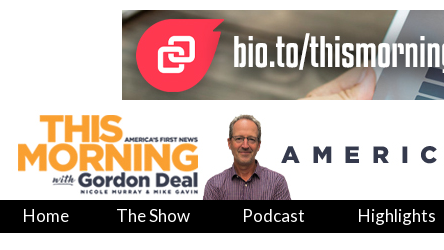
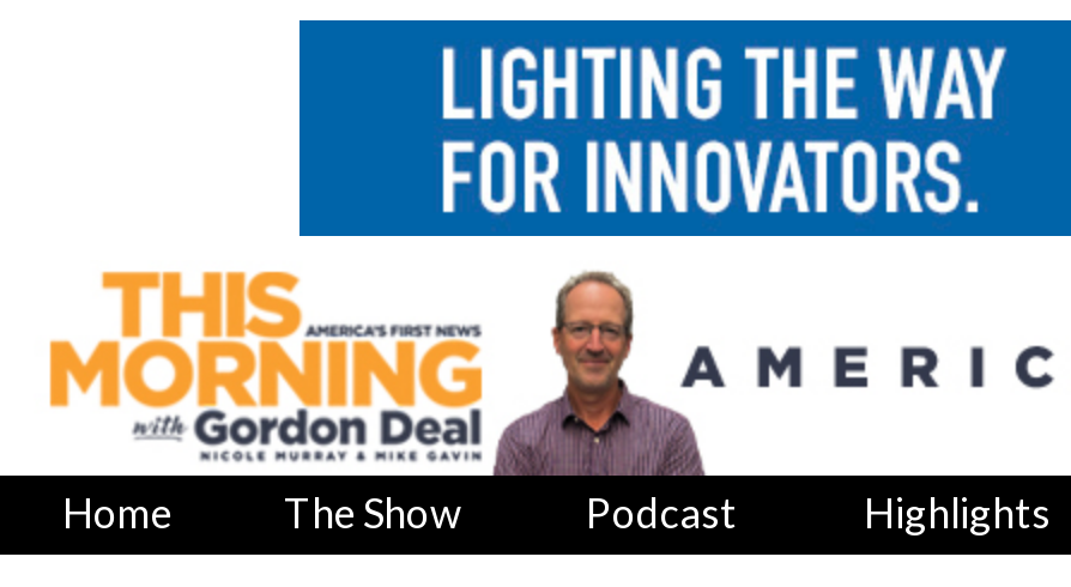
[121,9,441,101] [image] -> [297,18,1064,238] [image]

